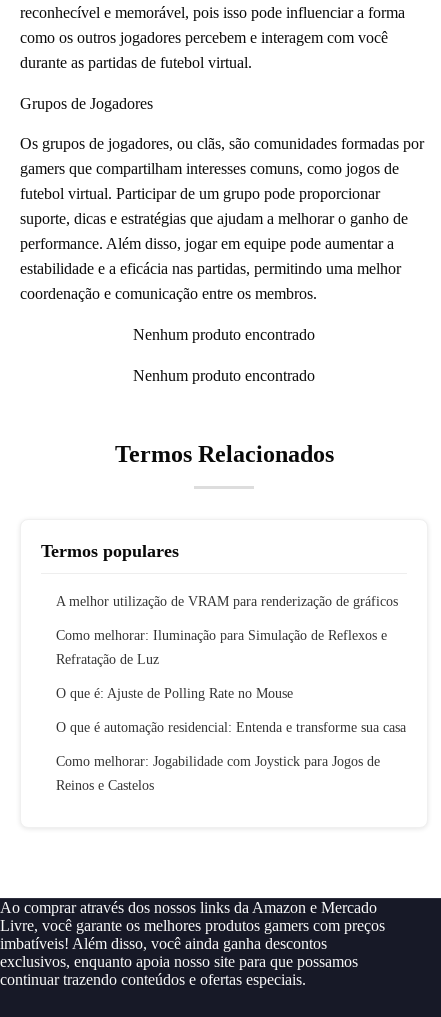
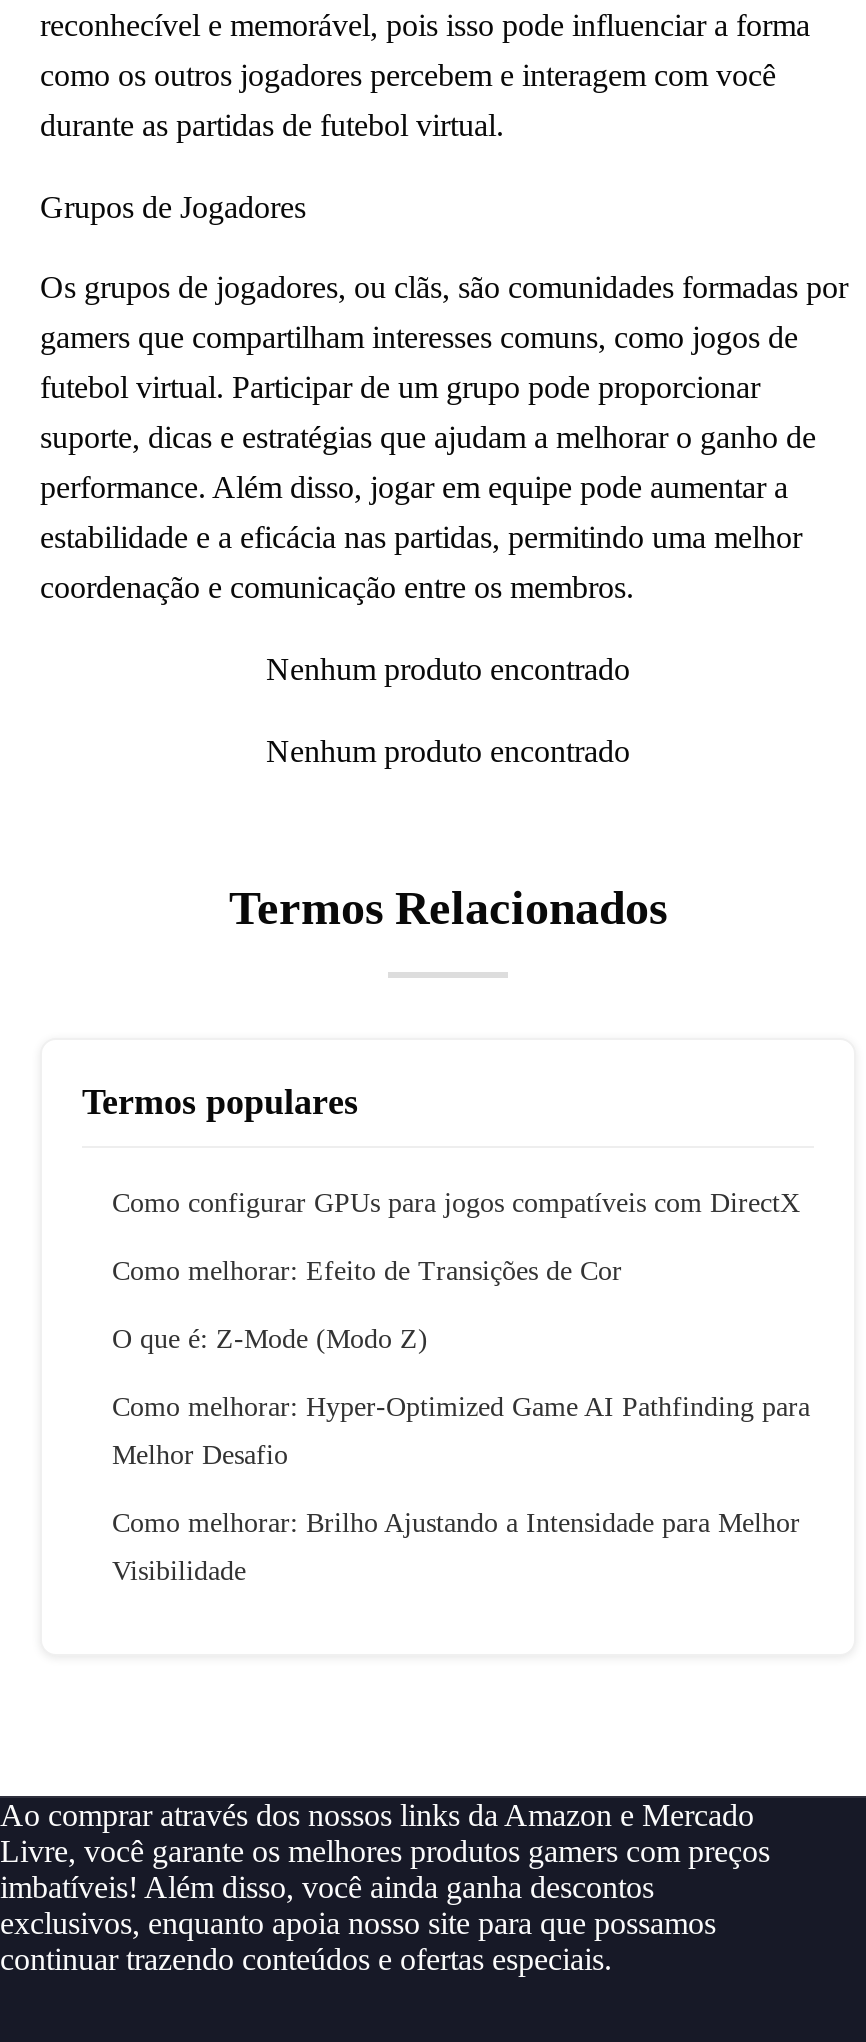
[56,594,398,609] A melhor utilização de VRAM para renderização de gráficos -> [112,1188,800,1218] Como configurar GPUs para jogos compatíveis com DirectX
[56,628,387,643] Como melhorar: Iluminação para Simulação de Reflexos e -> [112,1256,622,1286] Como melhorar: Efeito de Transições de Cor
[56,652,159,667] Refratação de Luz -> [112,1324,428,1354] O que é: Z-Mode (Modo Z)
[56,686,293,701] O que é: Ajuste de Polling Rate no Mouse -> [112,1392,810,1422] Como melhorar: Hyper-Optimized Game AI Pathfinding para
[56,720,406,735] O que é automação residencial: Entenda e transforme sua casa -> [112,1440,288,1470] Melhor Desafio
[56,754,380,769] Como melhorar: Jogabilidade com Joystick para Jogos de -> [112,1508,800,1538] Como melhorar: Brilho Ajustando a Intensidade para Melhor
[56,778,154,793] Reinos e Castelos -> [112,1556,246,1586] Visibilidade

